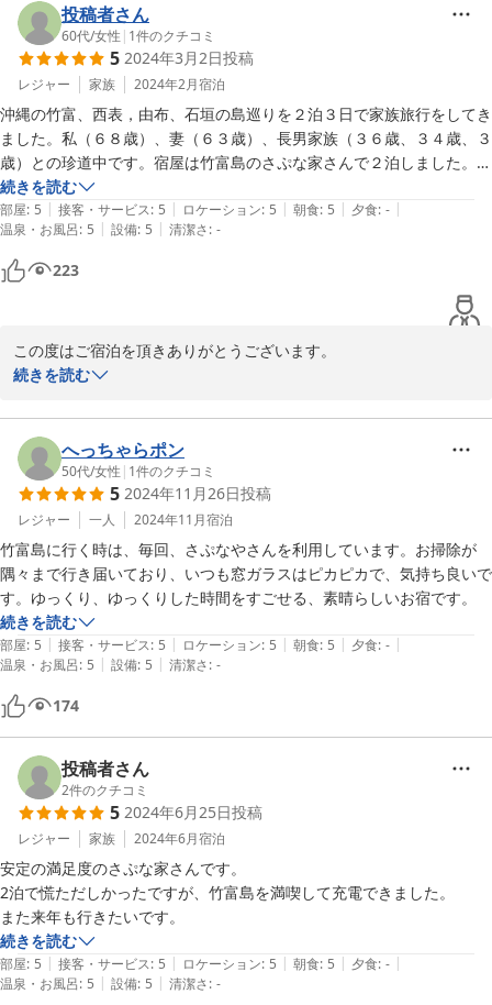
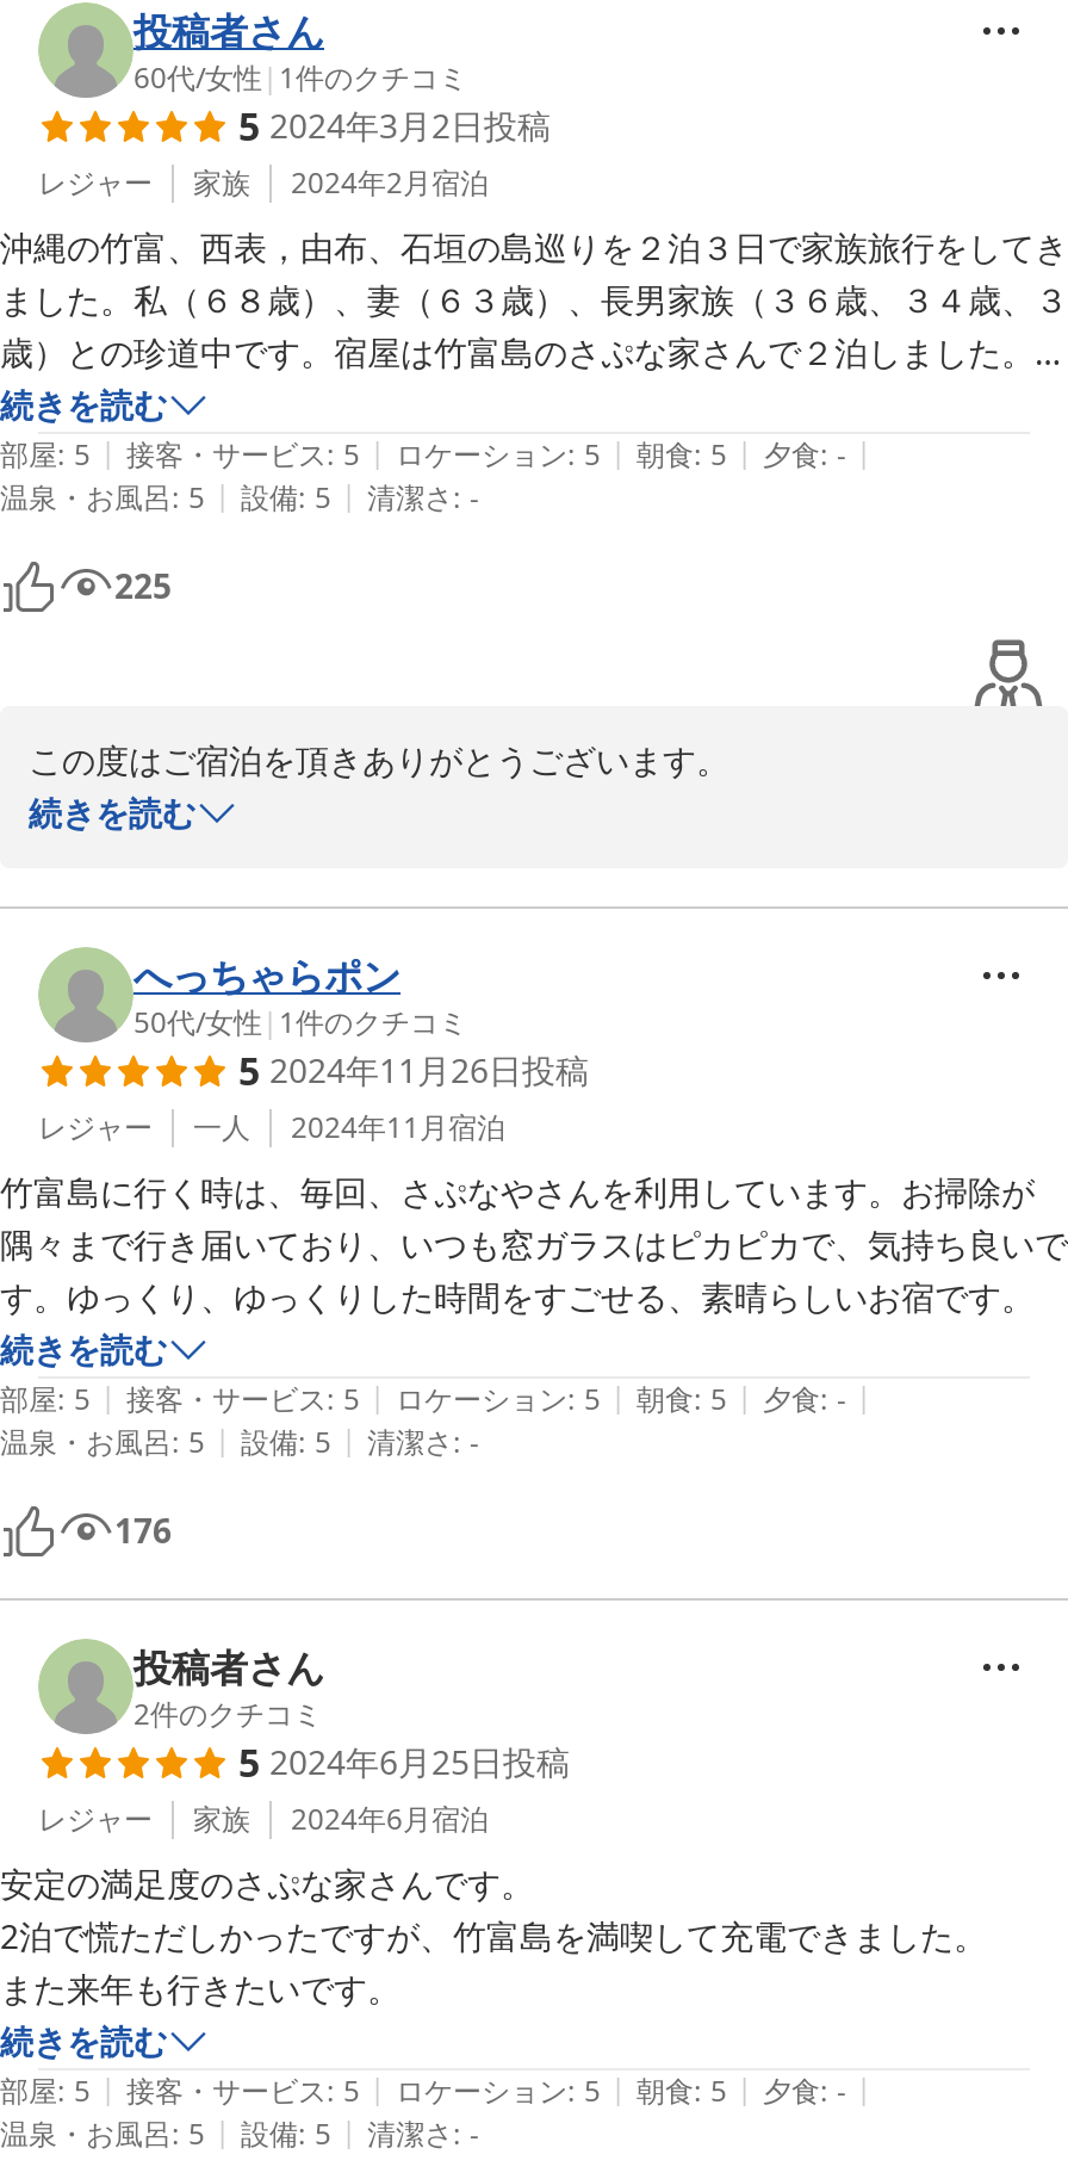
[53,259,79,280] 223 -> [114,563,172,608] 225
[53,695,79,716] 174 -> [114,1508,172,1553] 176

